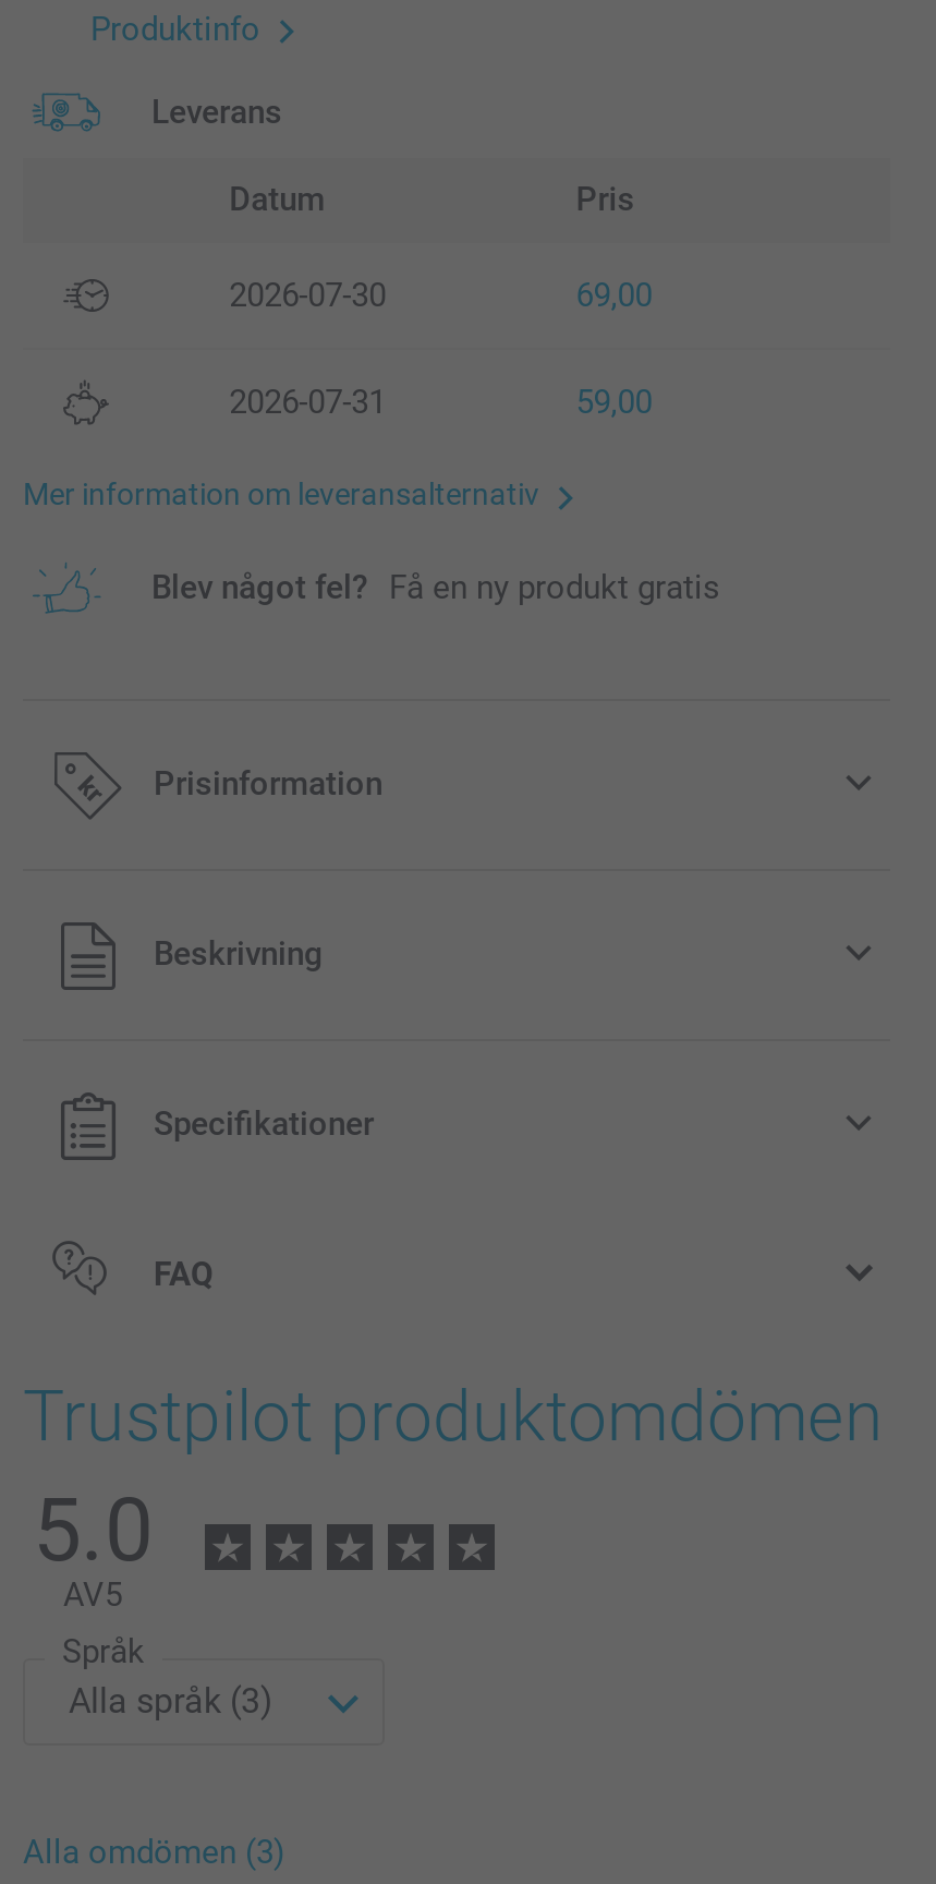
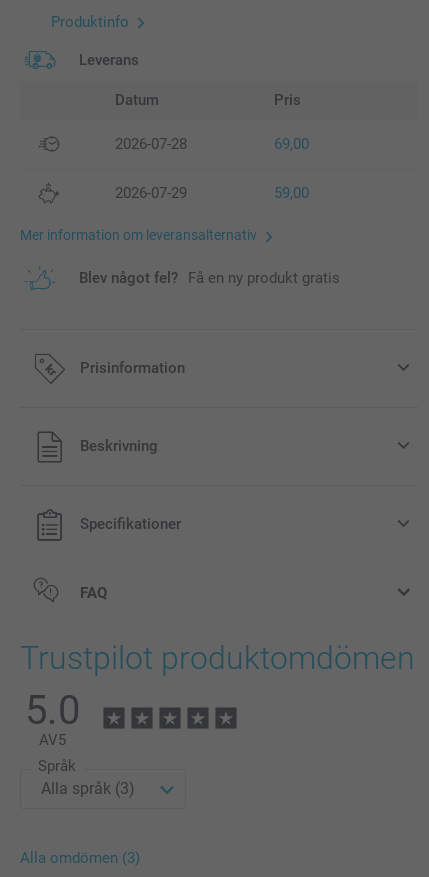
[229,276,386,316] 2026-07-30 -> [115,135,187,153] 2026-07-28
[229,383,386,423] 2026-07-31 -> [115,184,187,202] 2026-07-29

